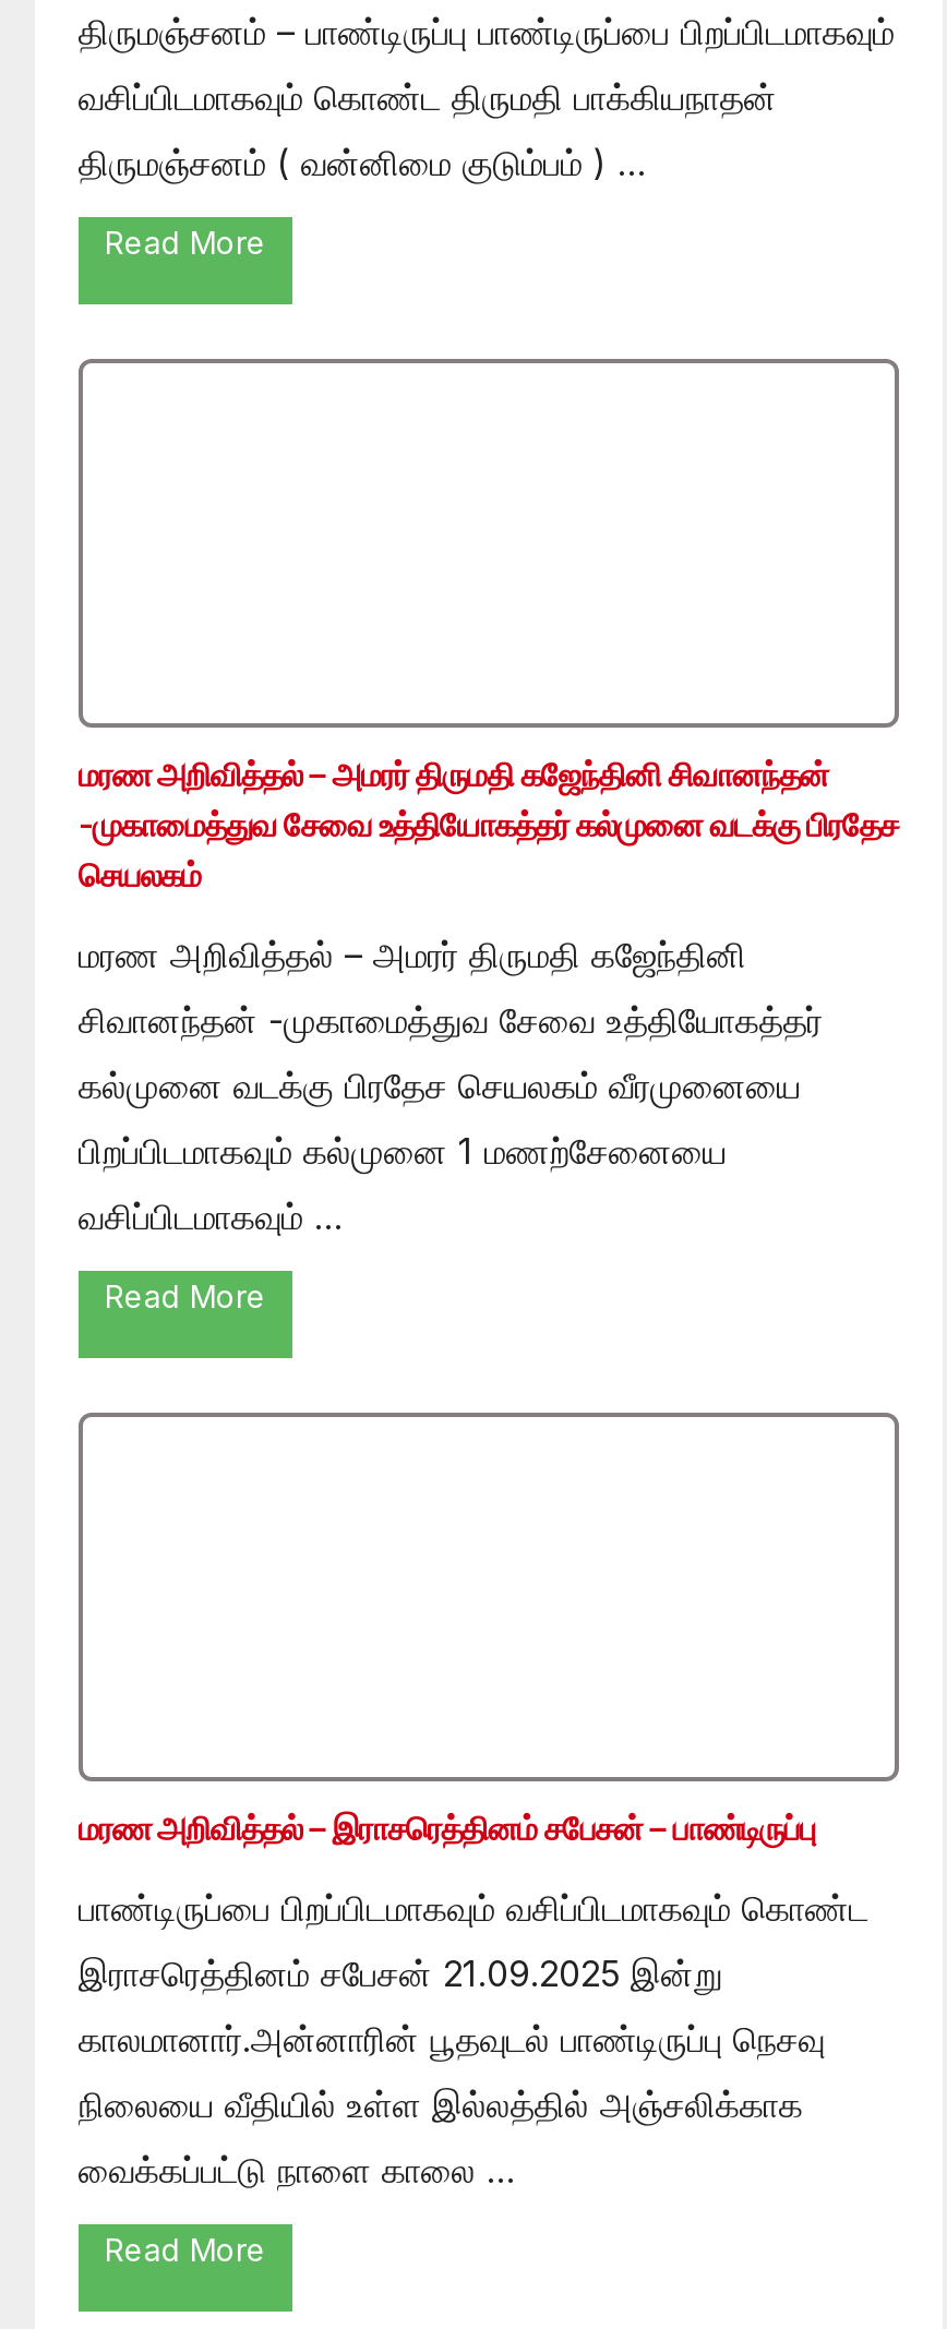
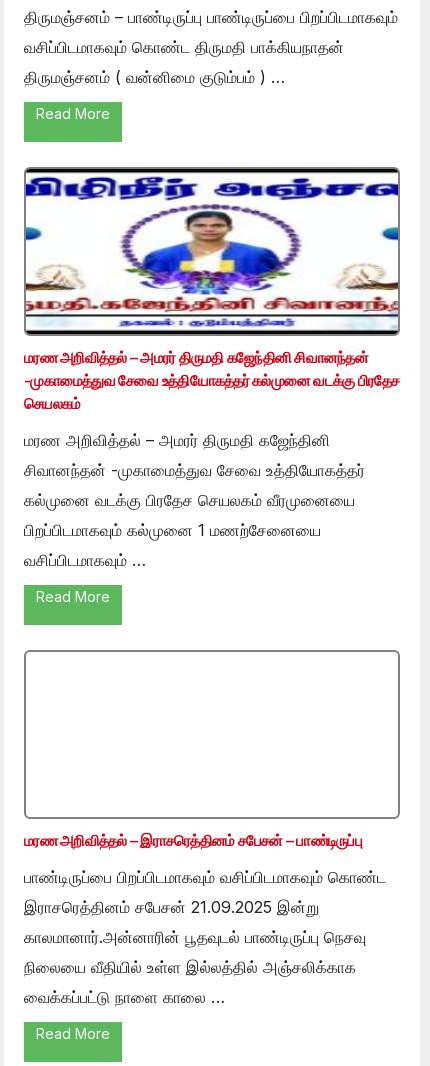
none -> [25,168,399,335] [image]

